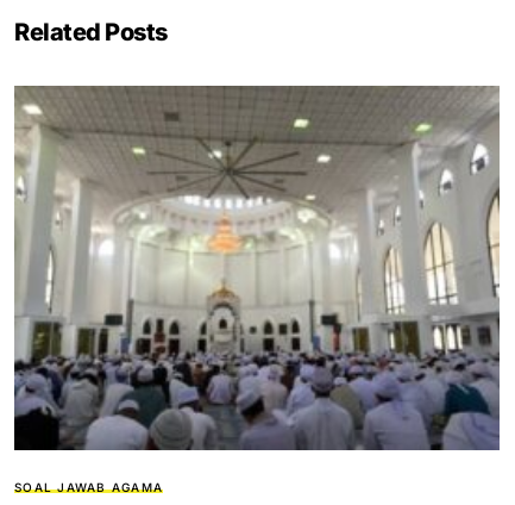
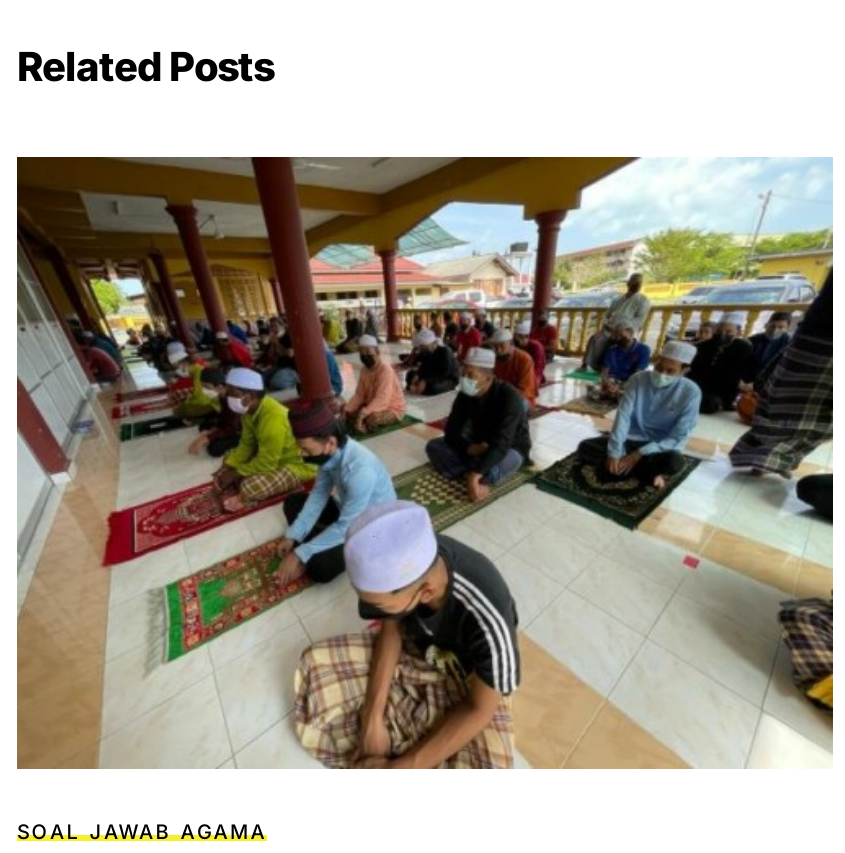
[13,85,501,451] [image] -> [15,155,835,771] [image]

